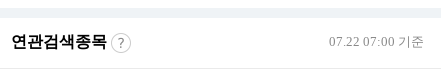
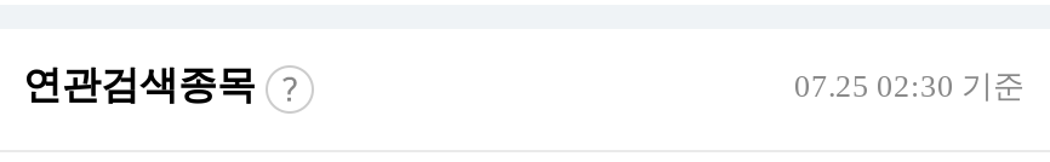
[329,34,424,49] 07.22 07:00 기준 -> [794,68,1025,104] 07.25 02:30 기준

